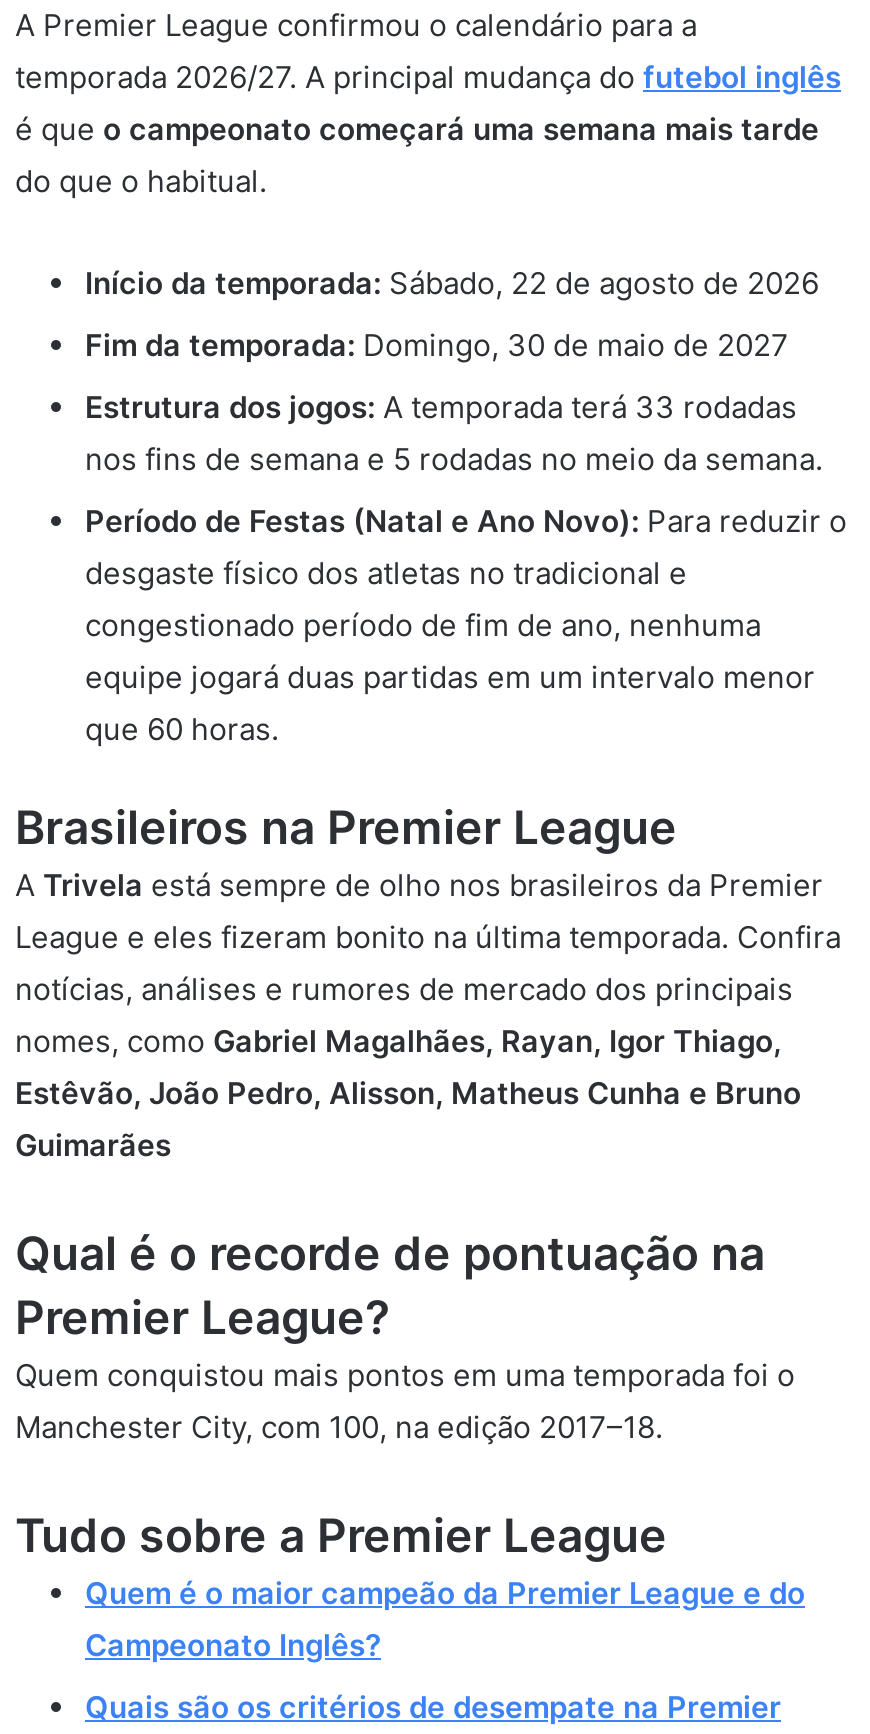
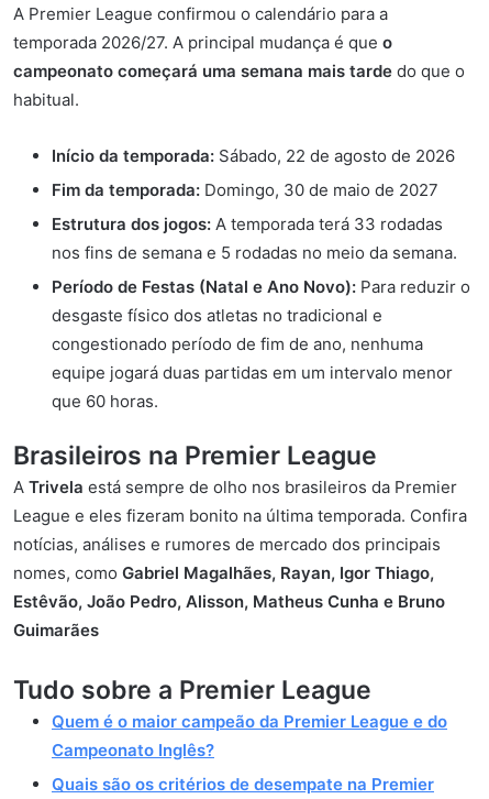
[15,58,841,200] temporada 2026/27. A principal mudança do futebol inglês | é que o campeonato começará uma semana mais tarde | do que o habitual. -> [13,32,465,110] temporada 2026/27. A principal mudança é que o | campeonato começará uma semana mais tarde do que o | habitual.
[15,1226,795,1446] Qual é o recorde de pontuação na | Premier League? | Quem conquistou mais pontos em uma temporada foi o | Manchester City, com 100, na edição 2017–18. -> none

